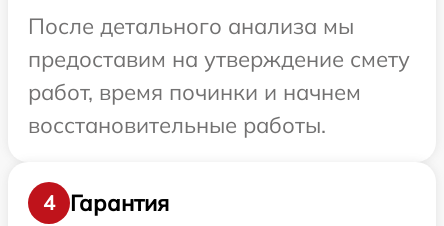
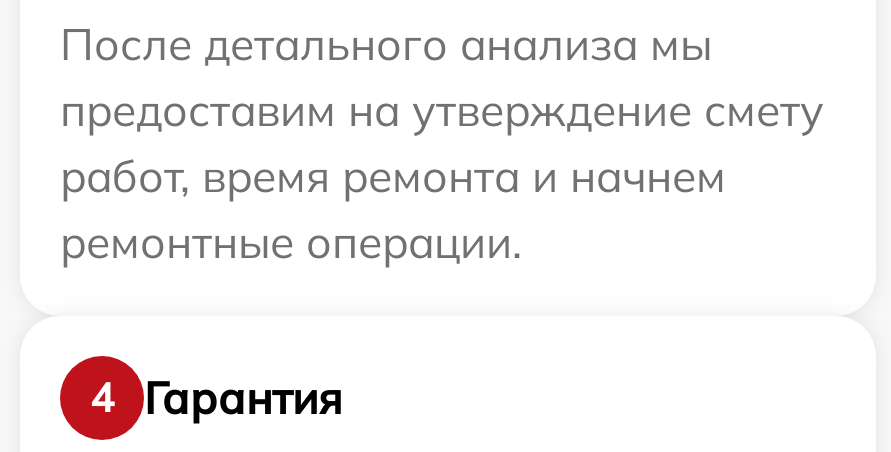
[28,78,361,139] работ, время починки и начнем | восстановительные работы. -> [60,148,726,270] работ, время ремонта и начнем | ремонтные операции.

